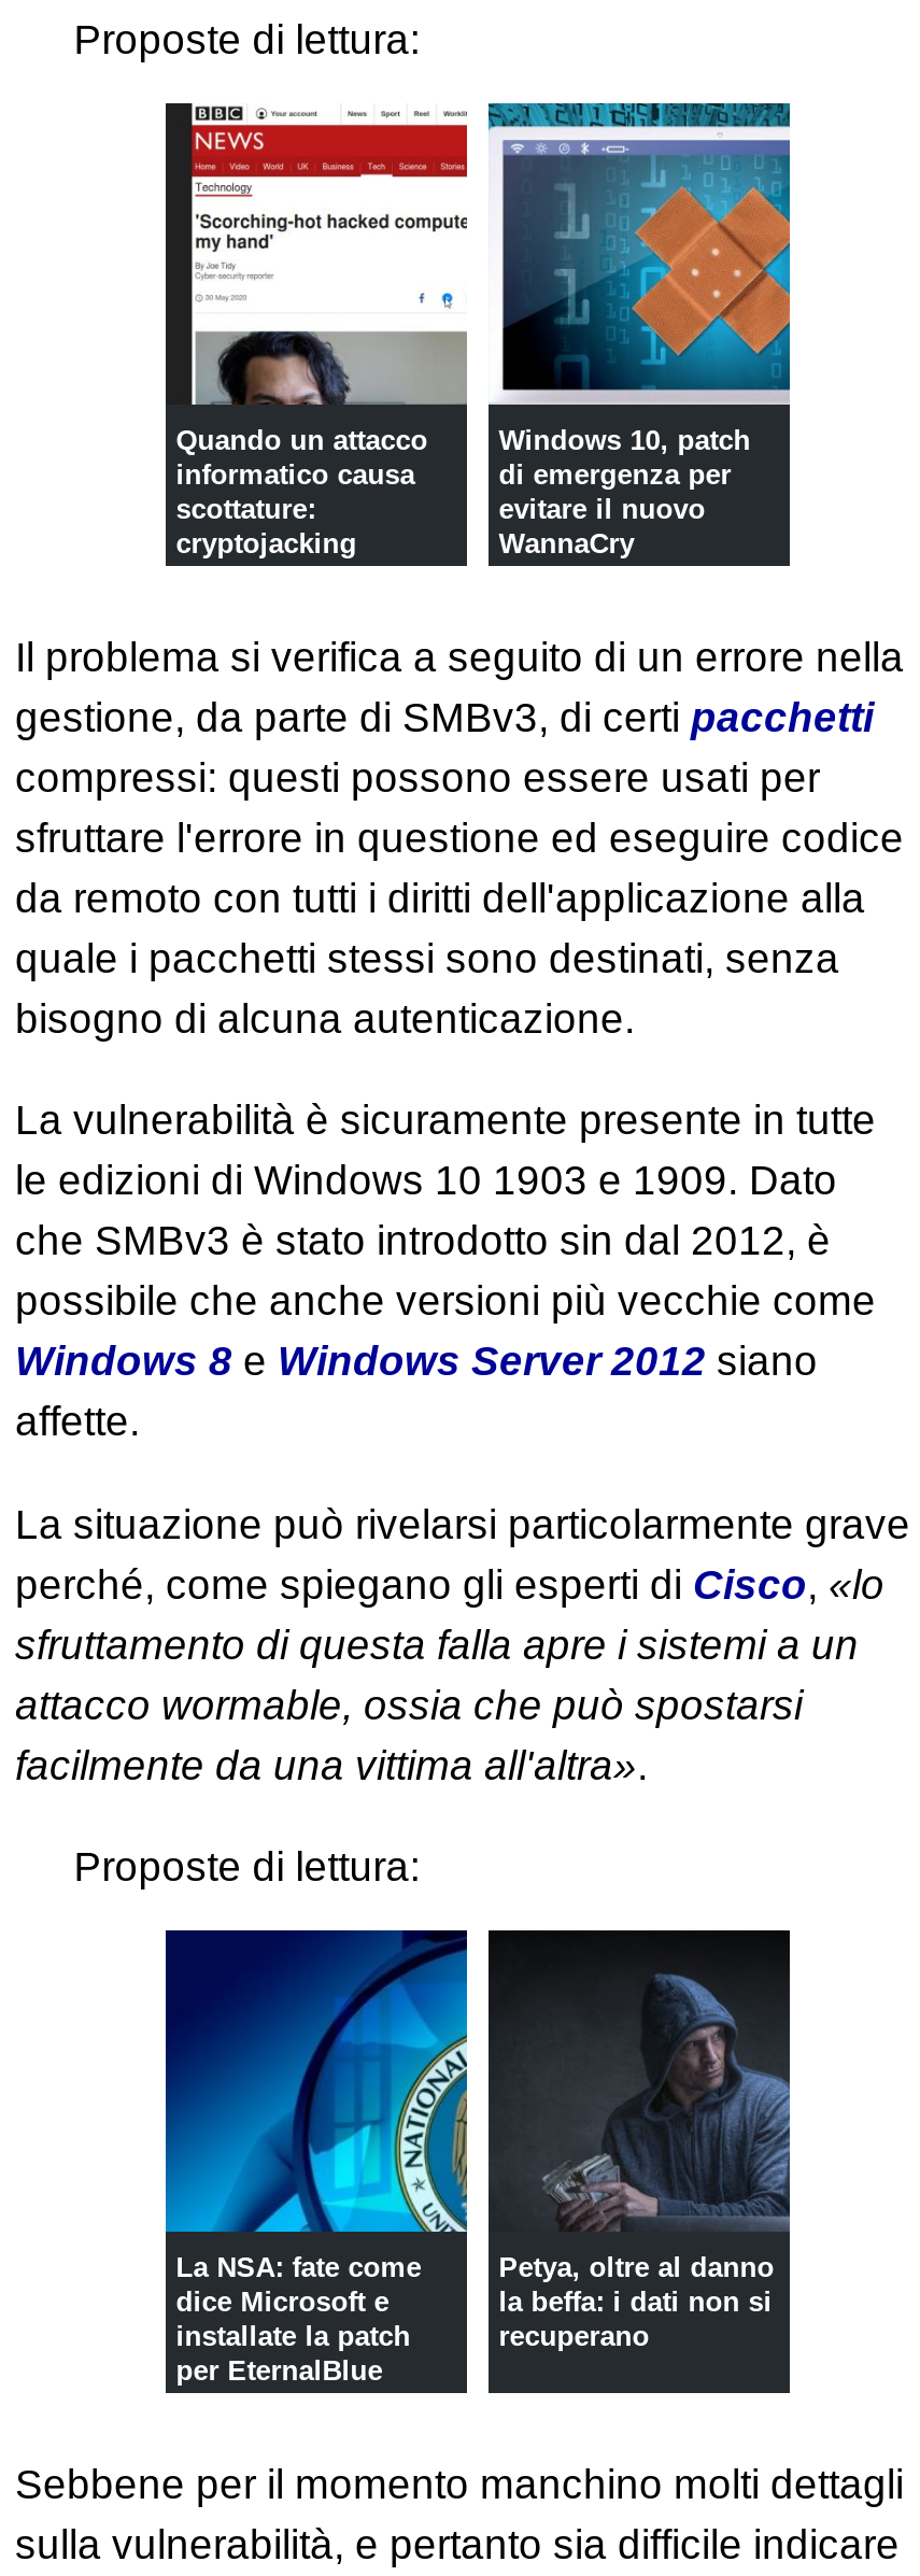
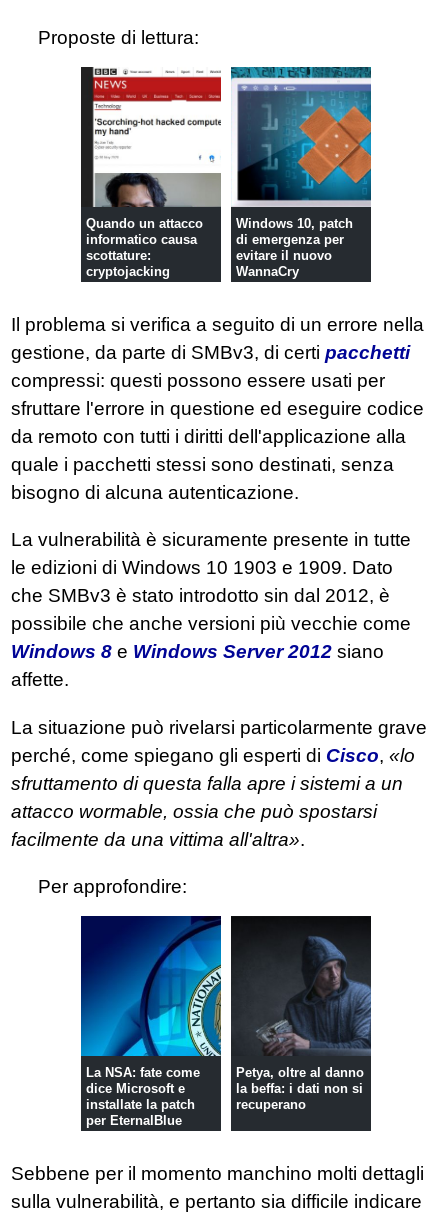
[74,1844,420,1889] Proposte di lettura: -> [38,876,187,897] Per approfondire:

